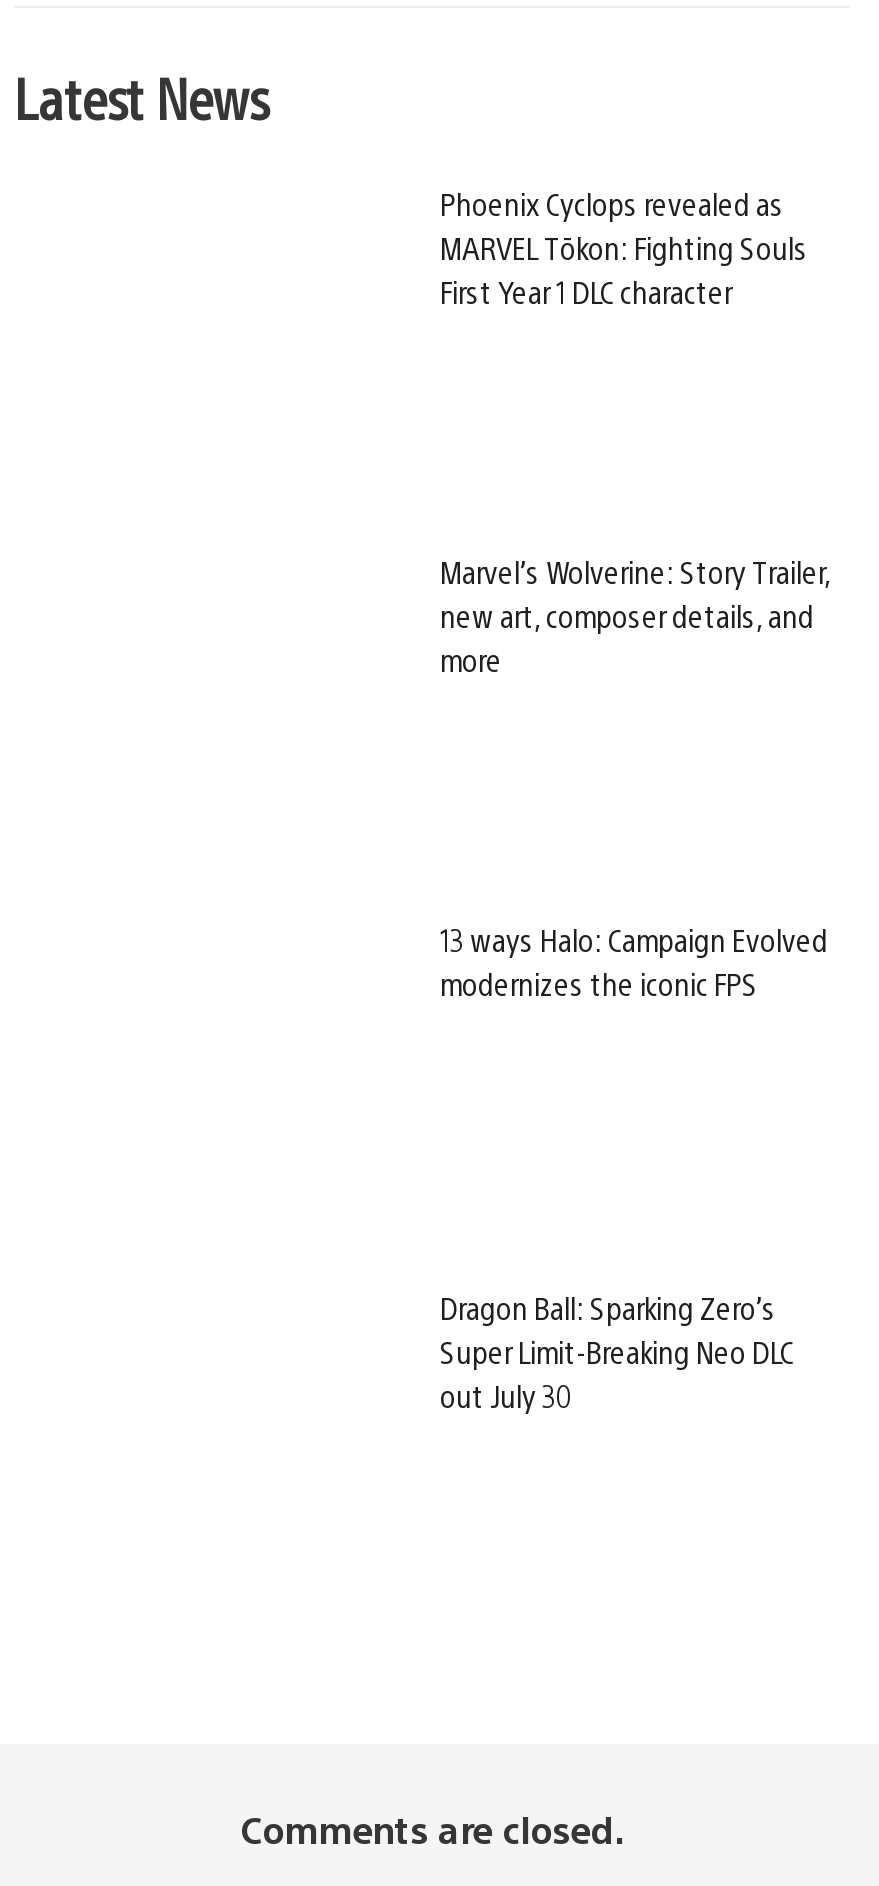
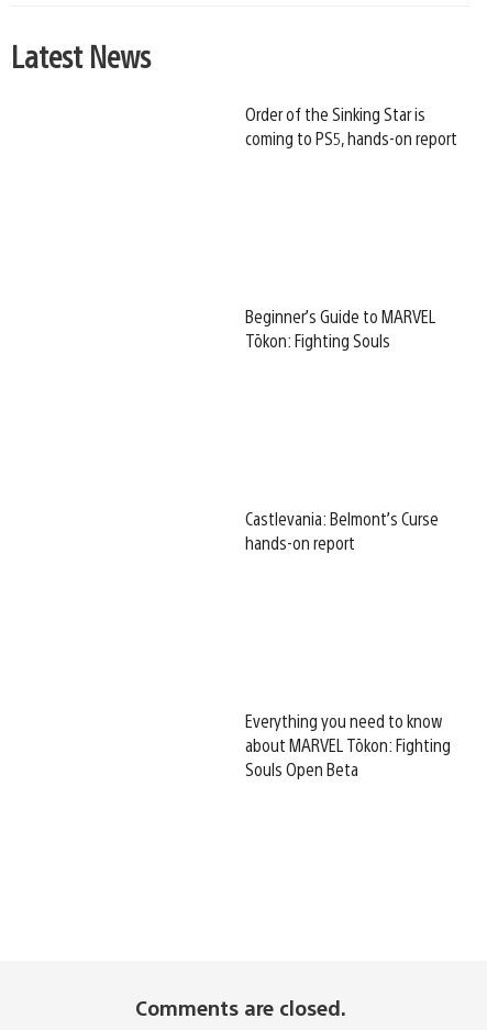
[440,182,808,312] Phoenix Cyclops revealed as | MARVEL Tōkon: Fighting Souls | First Year 1 DLC character -> [245,102,457,149] Order of the Sinking Star is | coming to PS5, hands-on report
[440,550,830,680] Marvel’s Wolverine: Story Trailer, | new art, composer details, and | more -> [245,304,435,352] Beginner’s Guide to MARVEL | Tōkon: Fighting Souls
[440,918,828,1004] 13 ways Halo: Campaign Evolved | modernizes the iconic FPS -> [245,507,439,554] Castlevania: Belmont’s Curse | hands-on report
[440,1286,794,1416] Dragon Ball: Sparking Zero’s | Super Limit-Breaking Neo DLC | out July 30 -> [245,709,451,780] Everything you need to know | about MARVEL Tōkon: Fighting | Souls Open Beta

